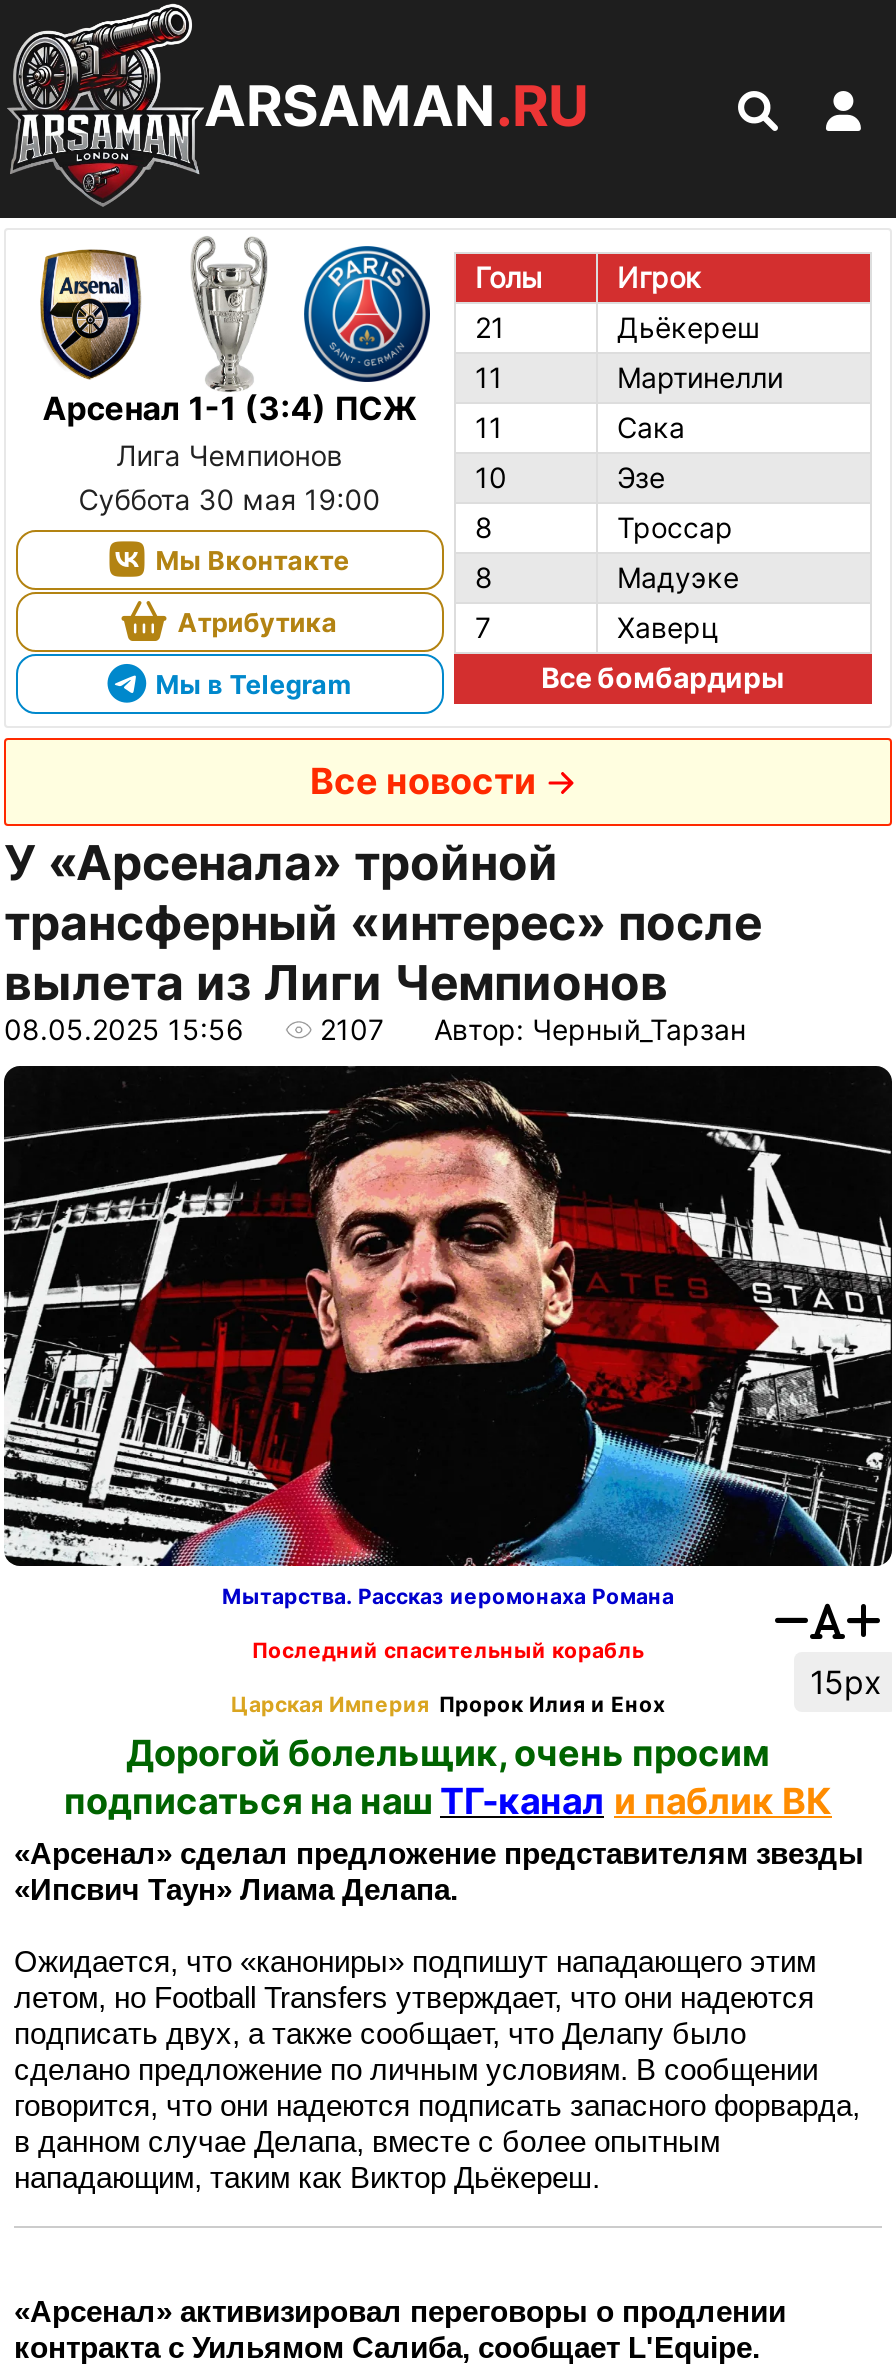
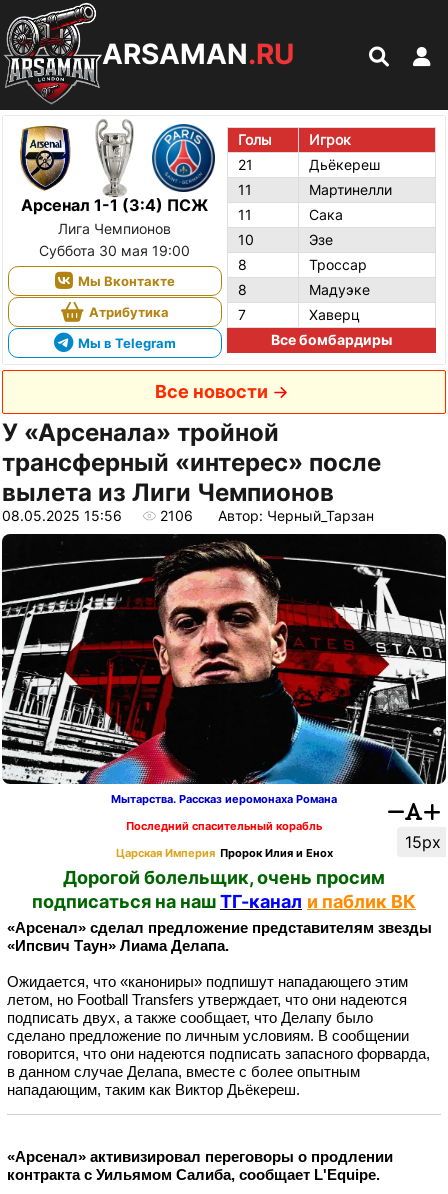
[320,1012,746,1046] 2107 Автор: Черный_Тарзан -> [160,507,374,524] 2106 Автор: Черный_Тарзан

